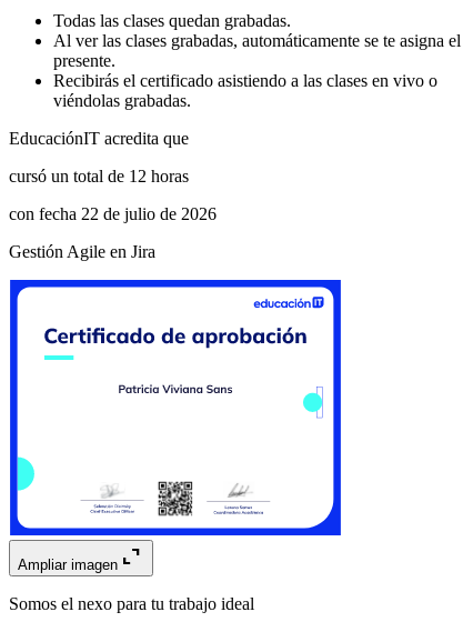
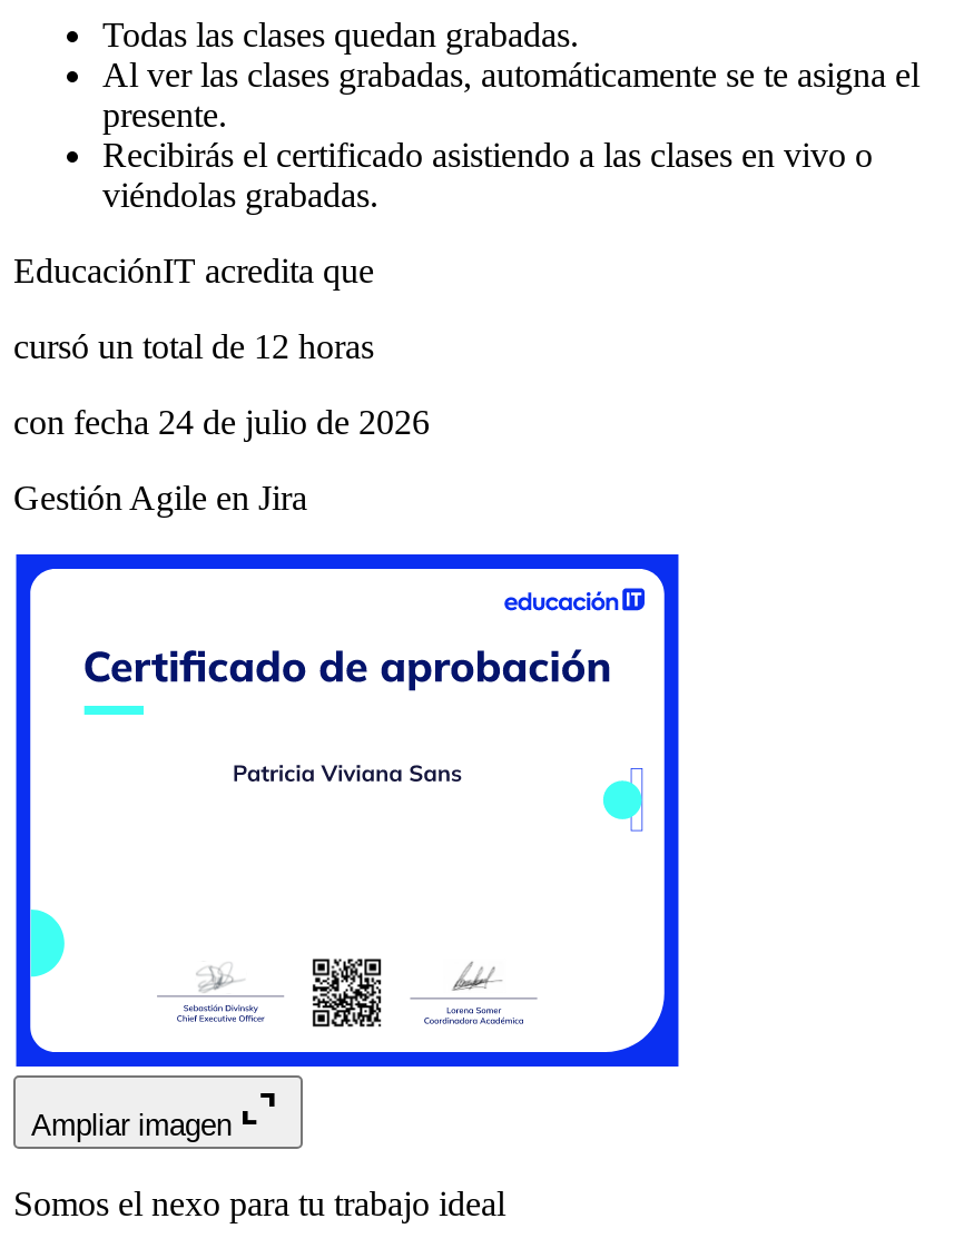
[9,204,217,223] con fecha 22 de julio de 2026 -> [13,402,430,440] con fecha 24 de julio de 2026

